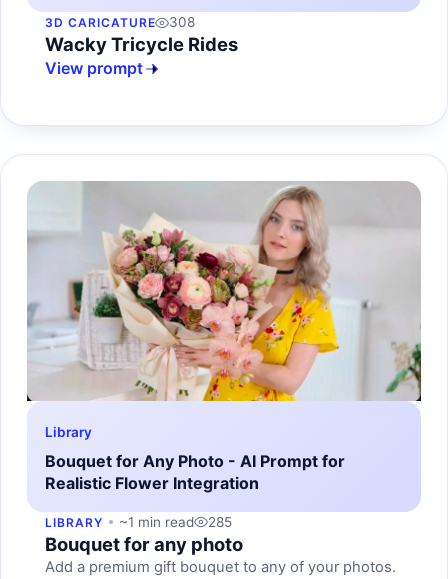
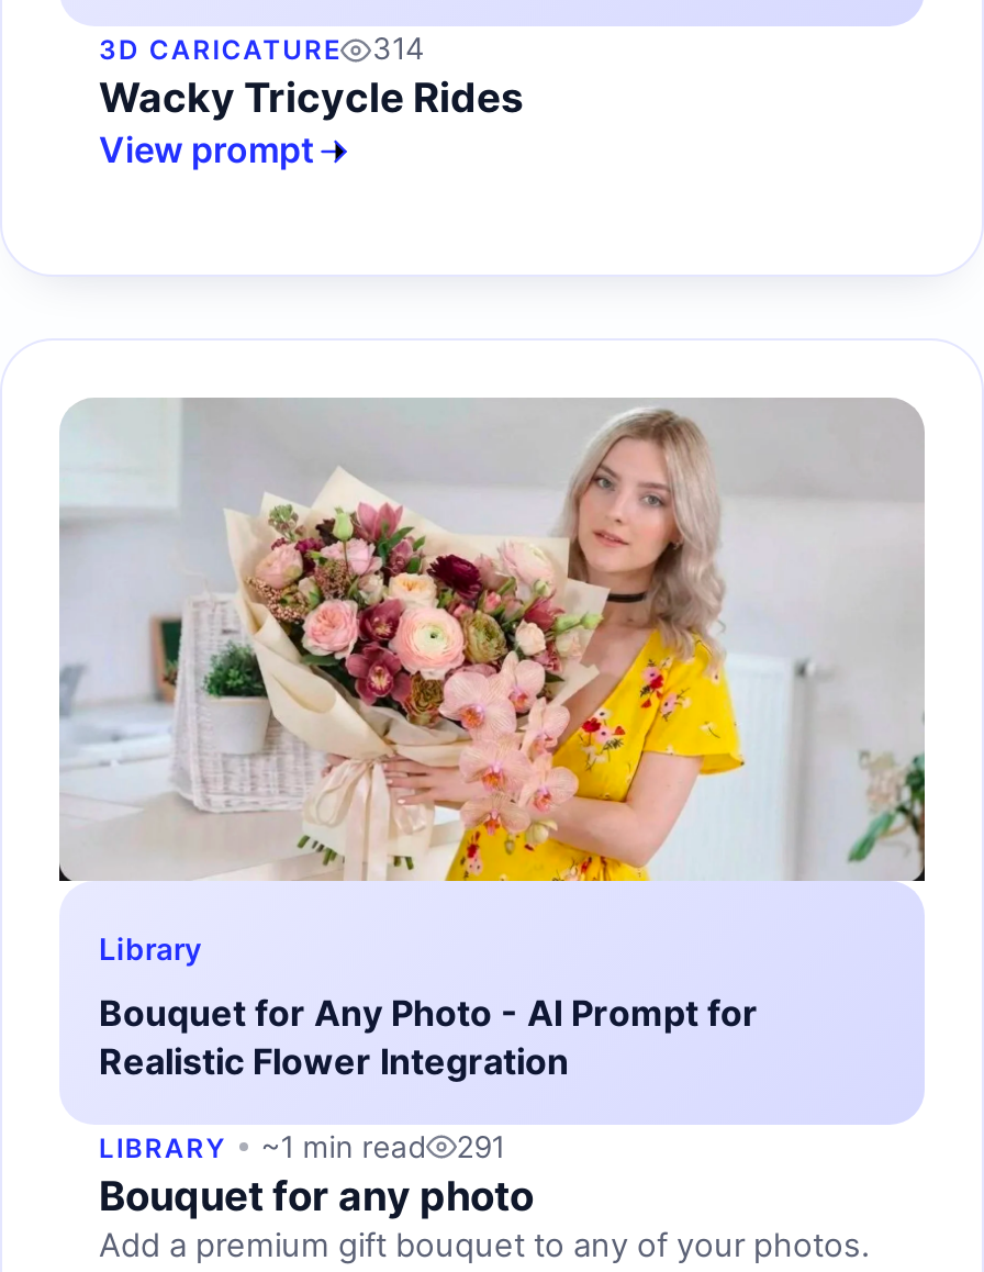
[45,14,195,30] 3D CARICATURE 308 -> [99,31,425,66] 3D CARICATURE 314
[45,514,232,530] LIBRARY ~1 min read 285 -> [99,1128,505,1163] LIBRARY ~1 min read 291

